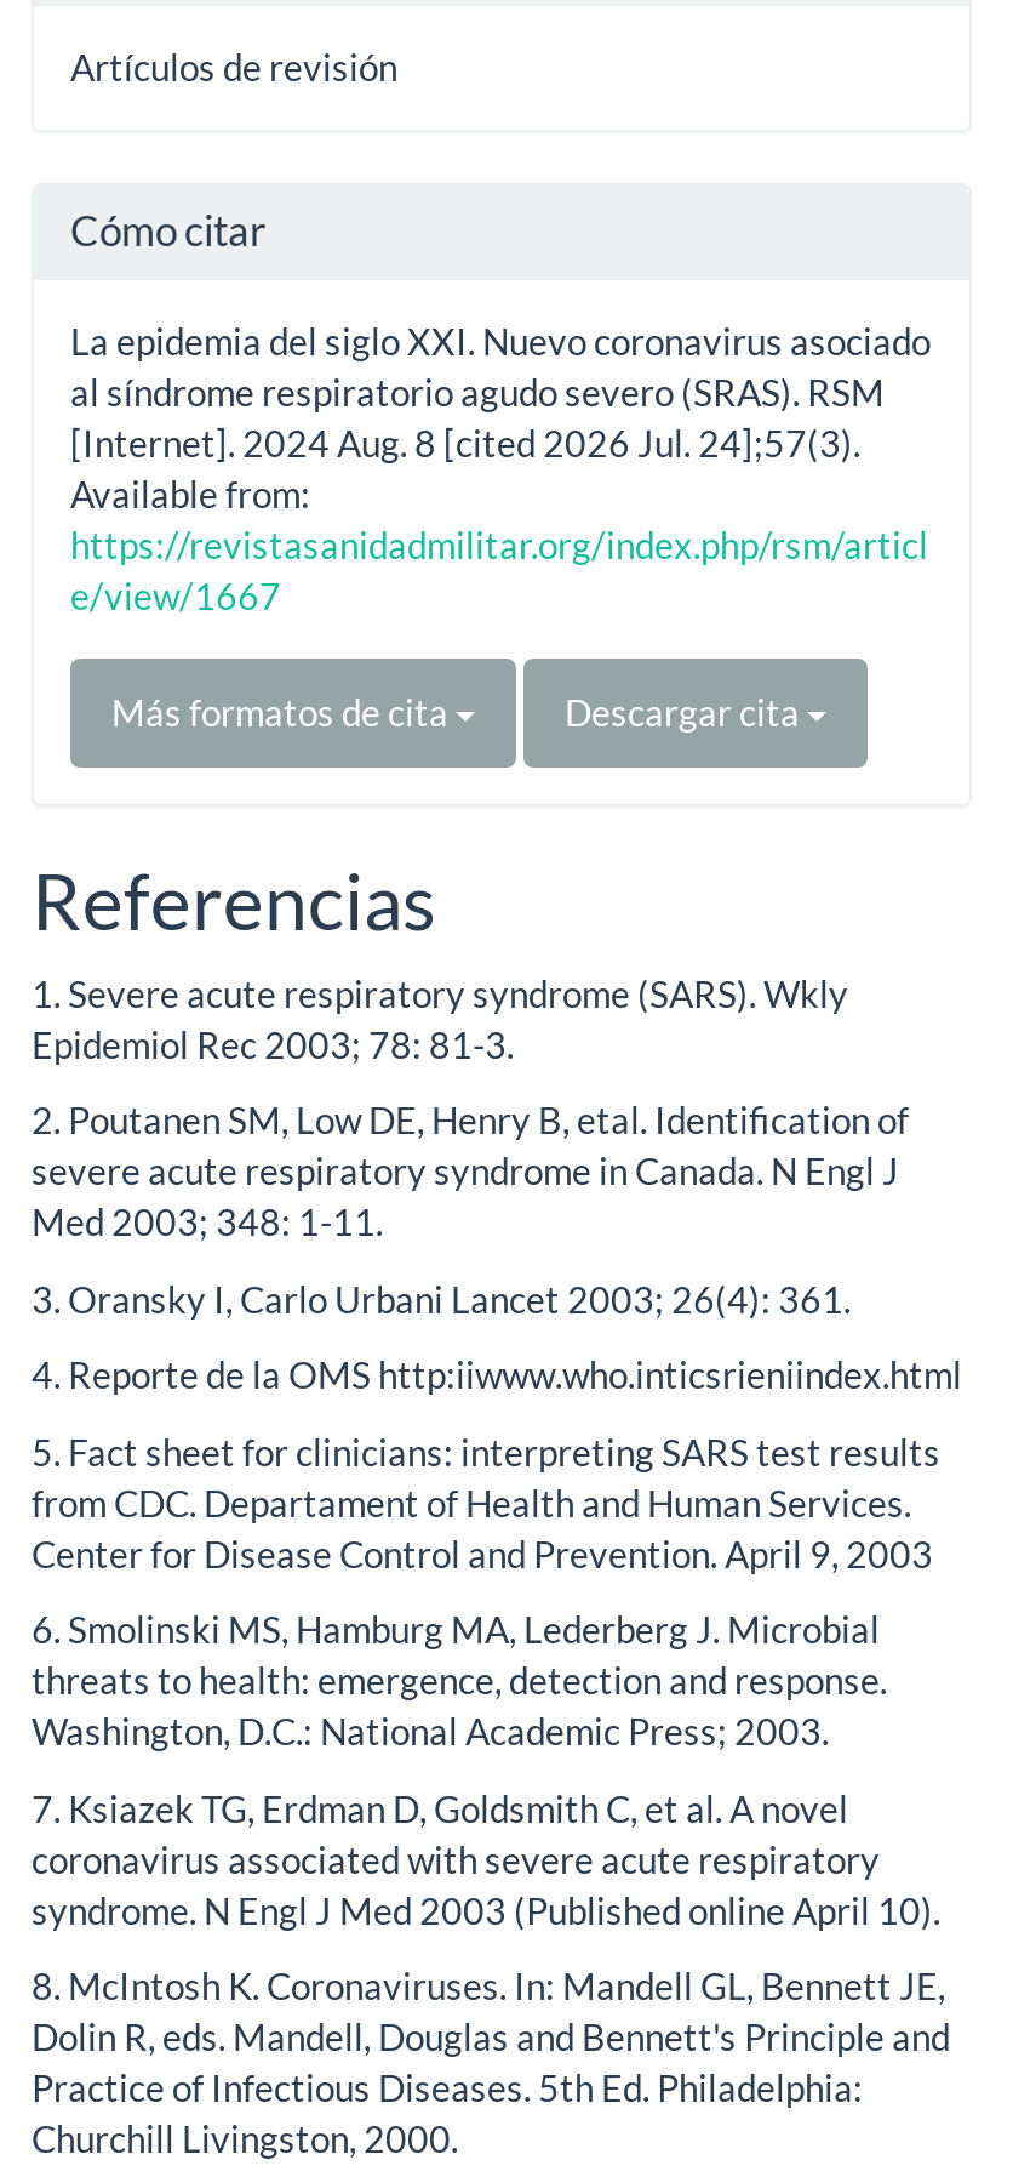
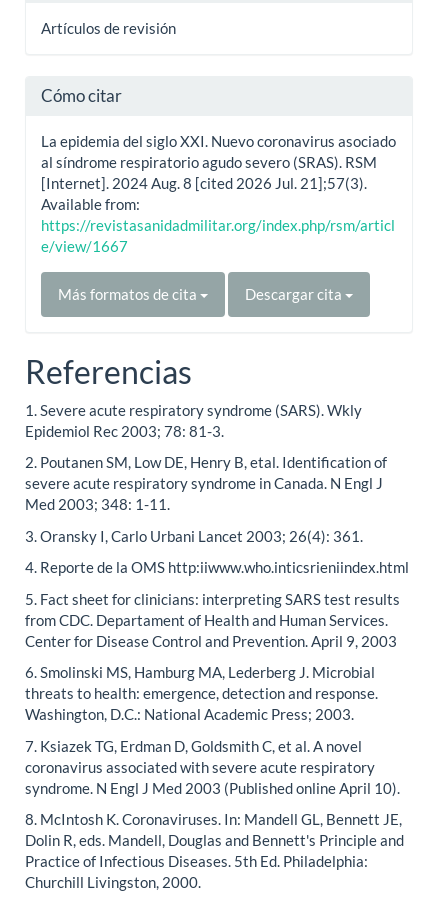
[70,421,860,465] [Internet]. 2024 Aug. 8 [cited 2026 Jul. 24];57(3). -> [41,174,367,192] [Internet]. 2024 Aug. 8 [cited 2026 Jul. 21];57(3).

